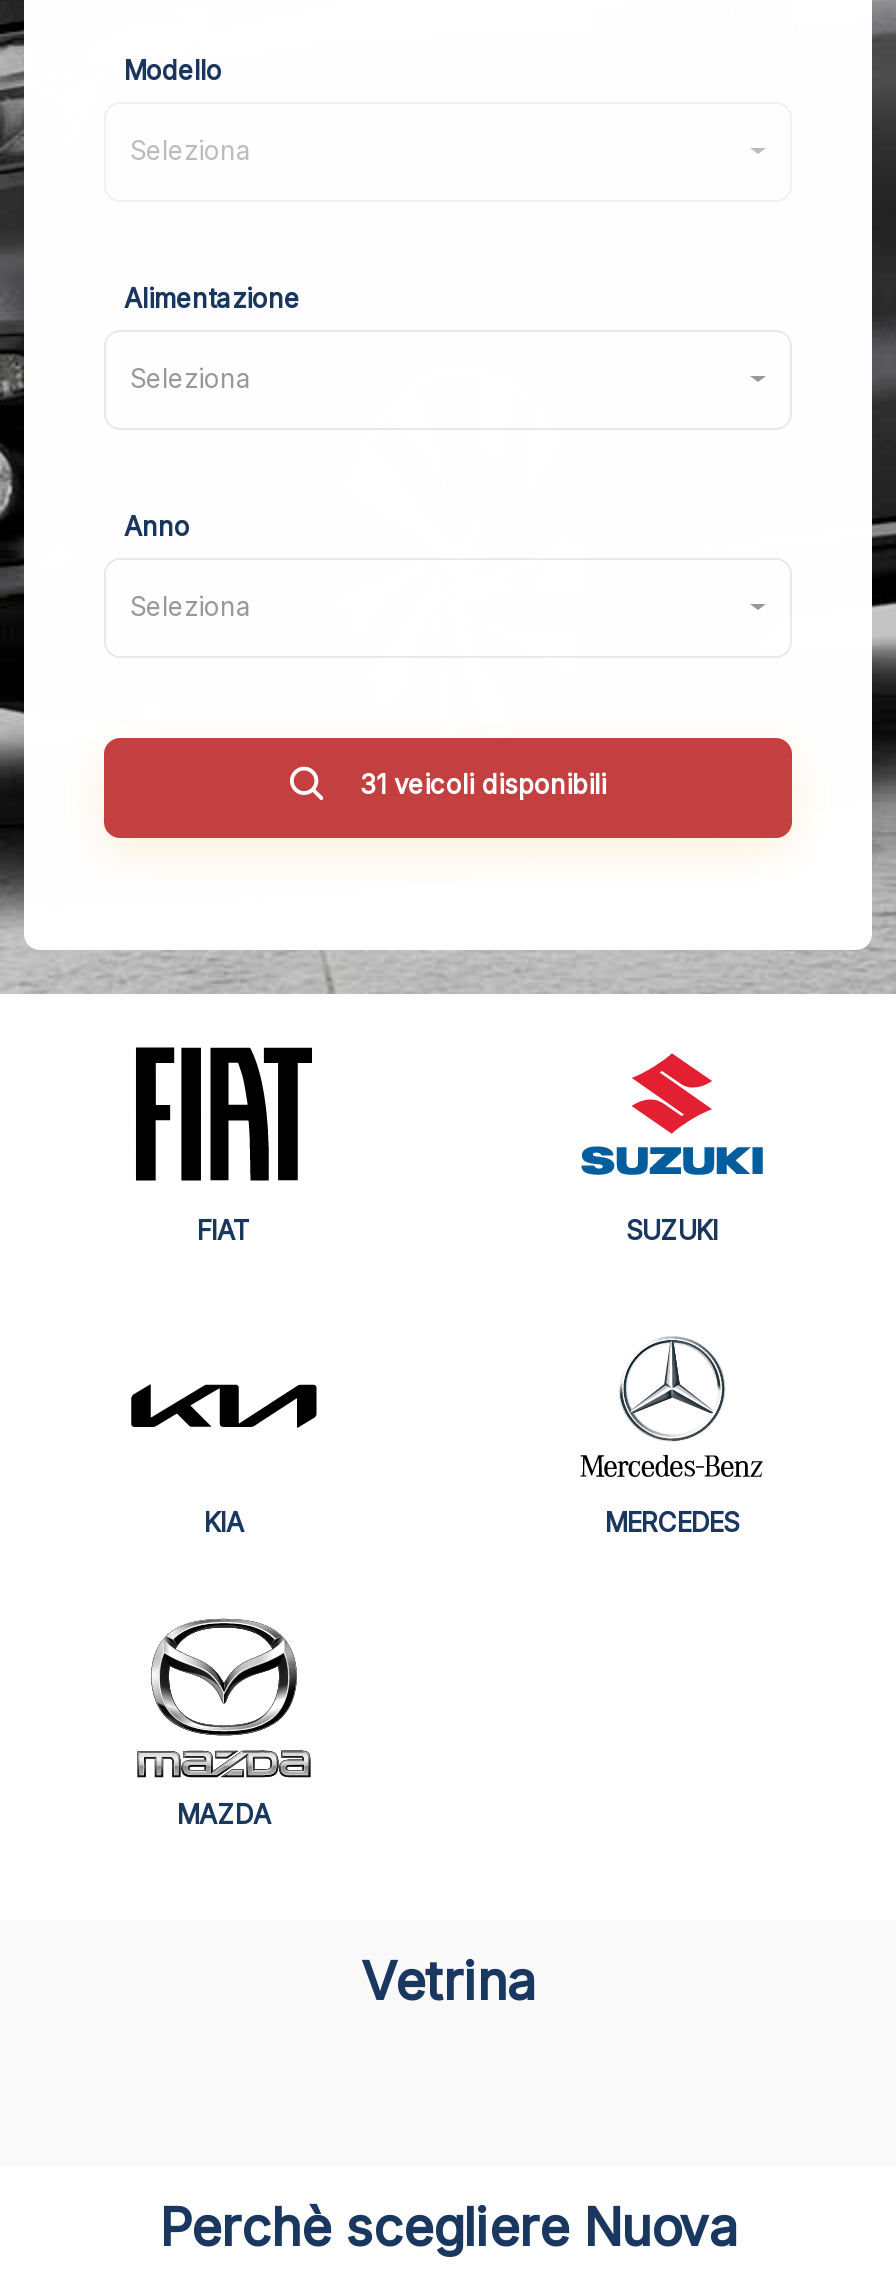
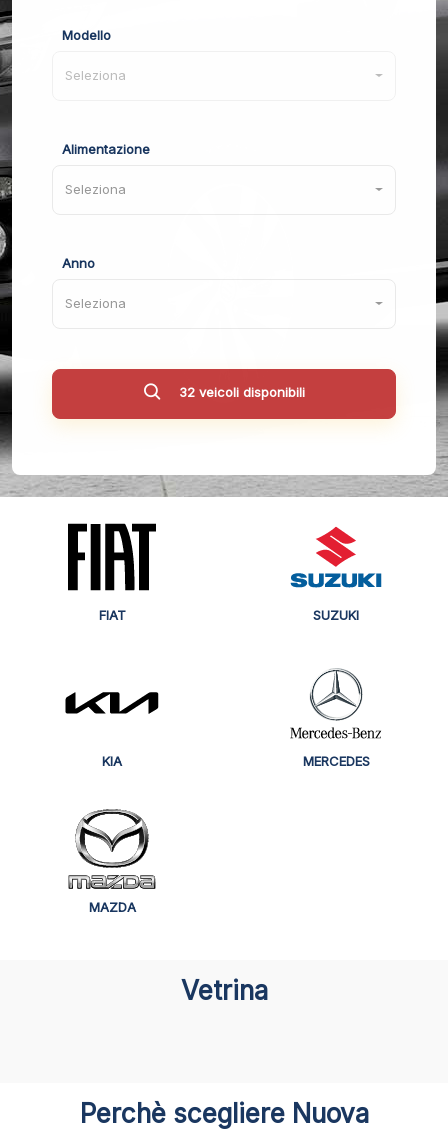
[352,768,606,800] 31 veicoli disponibili -> [174,384,304,400] 32 veicoli disponibili

